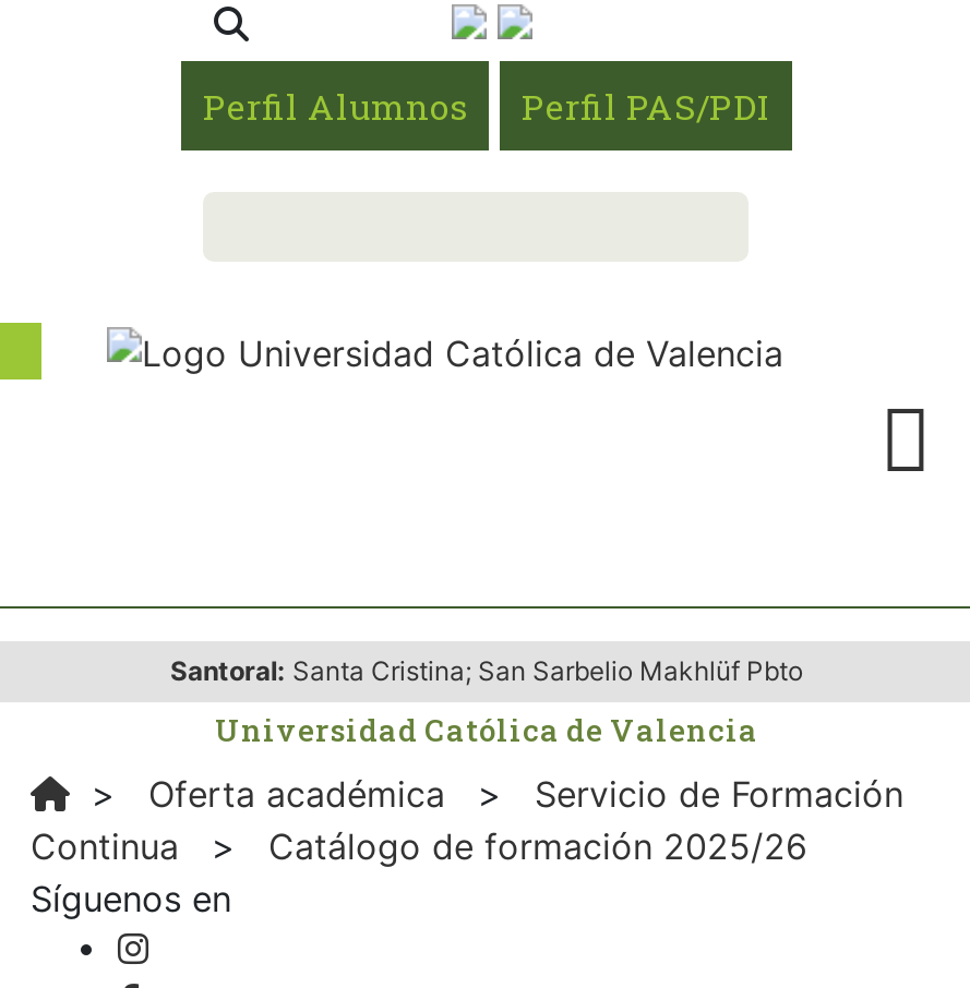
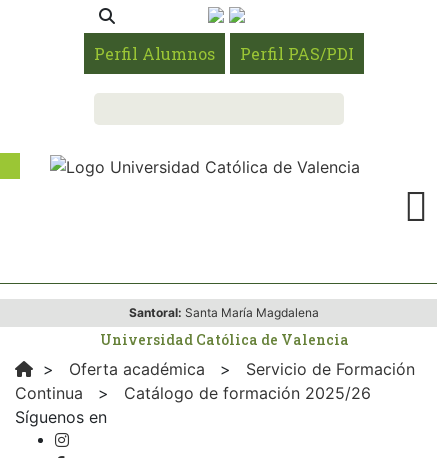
[170,654,803,687] Santoral: Santa Cristina; San Sarbelio Makhlüf Pbto -> [129,305,319,320] Santoral: Santa María Magdalena

